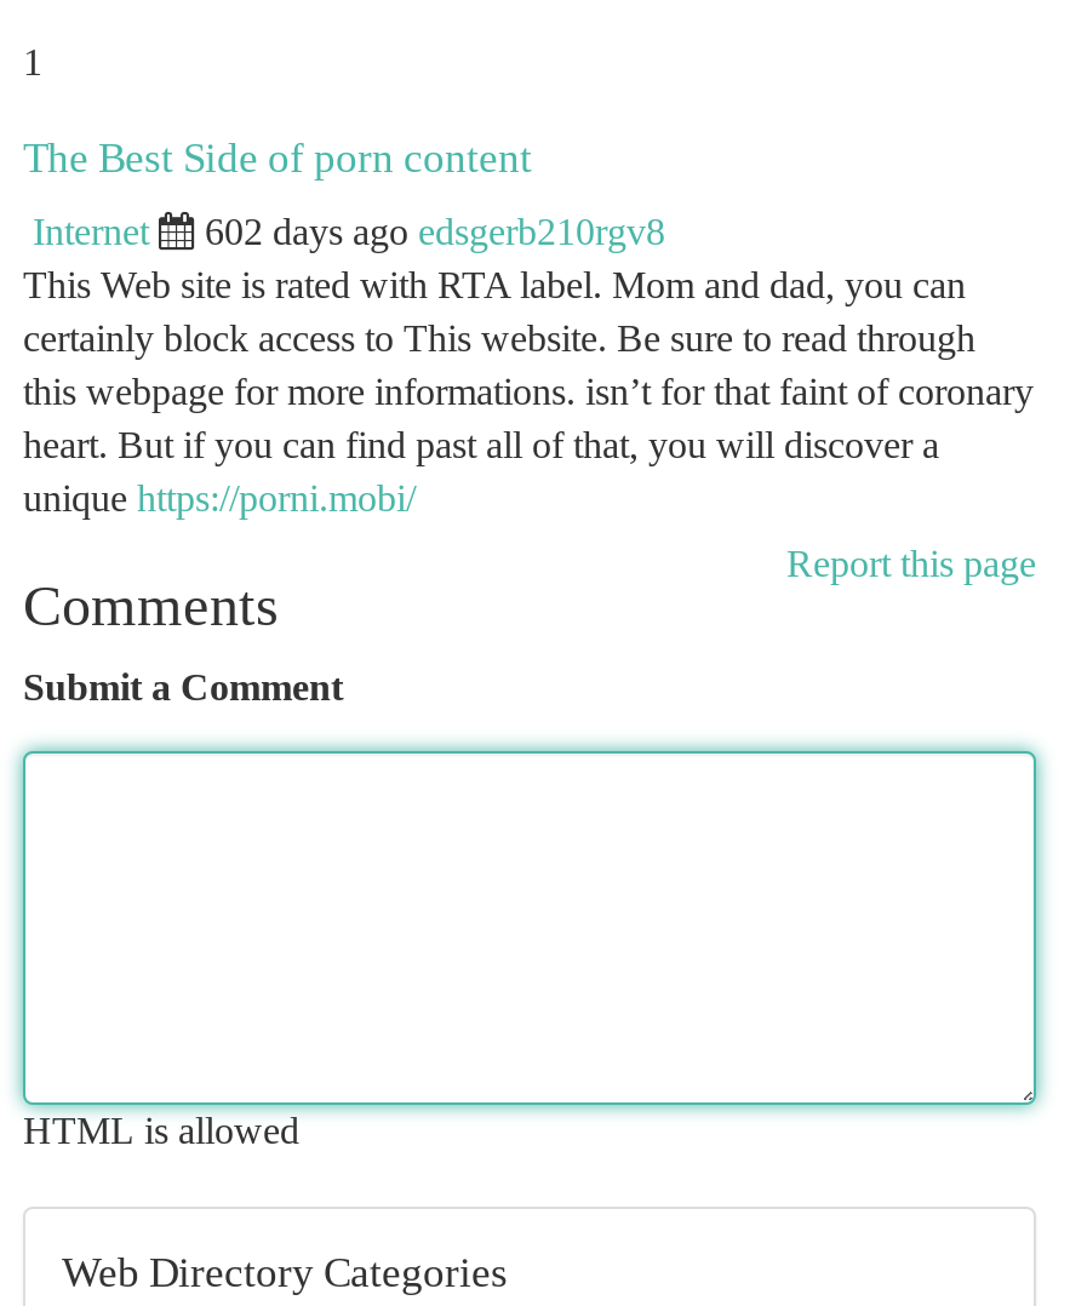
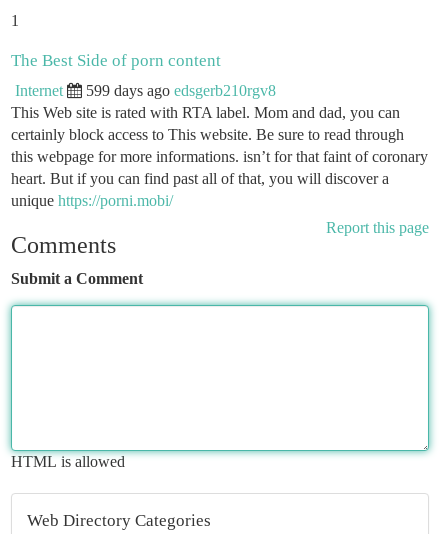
[205,211,665,252] 602 days ago edsgerb210rgv8 -> [86,82,276,99] 599 days ago edsgerb210rgv8

